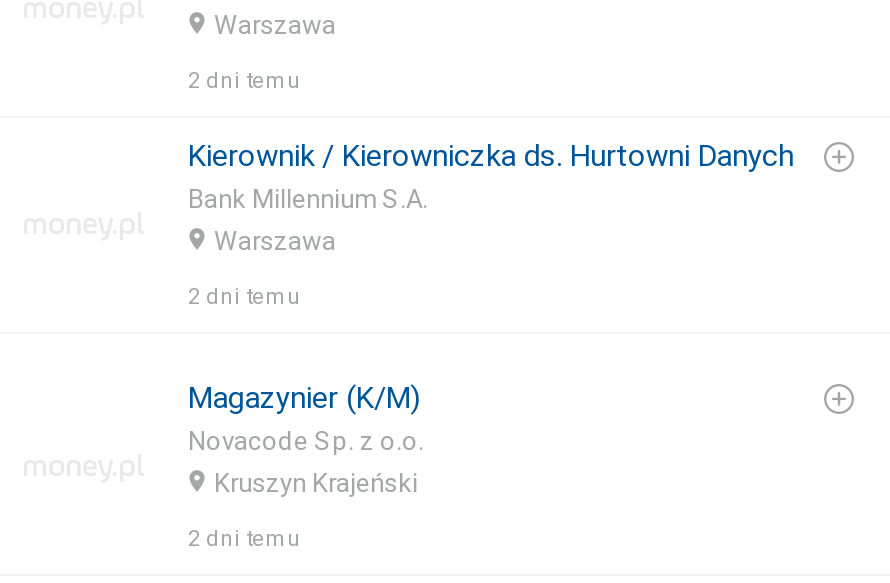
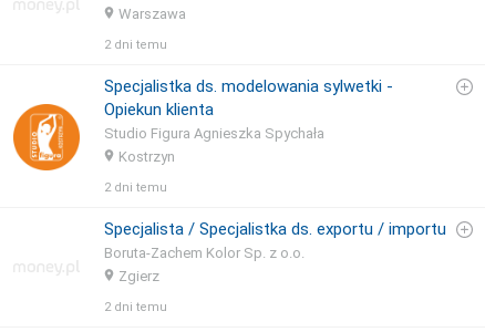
none -> [12,103,81,172] [image]
[188,138,794,256] Kierownik / Kierowniczka ds. Hurtowni Danych | Bank Millennium S.A. | Warszawa -> [104,76,393,165] Specjalistka ds. modelowania sylwetki - | Opiekun klienta | Studio Figura Agnieszka Spychała | Kostrzyn
[188,380,424,498] Magazynier (K/M) | Novacode Sp. z o.o. | Kruszyn Krajeński -> [104,219,446,285] Specjalista / Specjalistka ds. exportu / importu | Boruta-Zachem Kolor Sp. z o.o. | Zgierz

